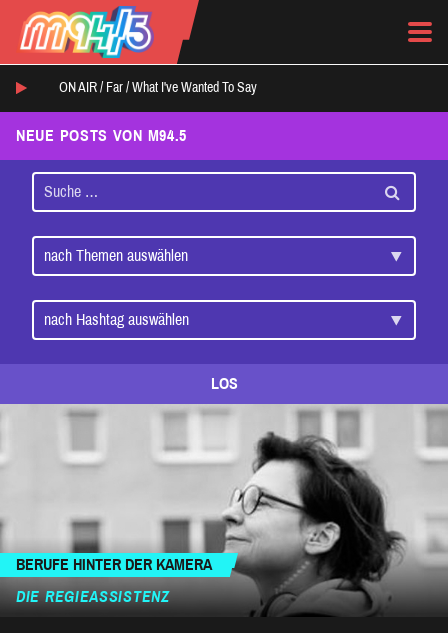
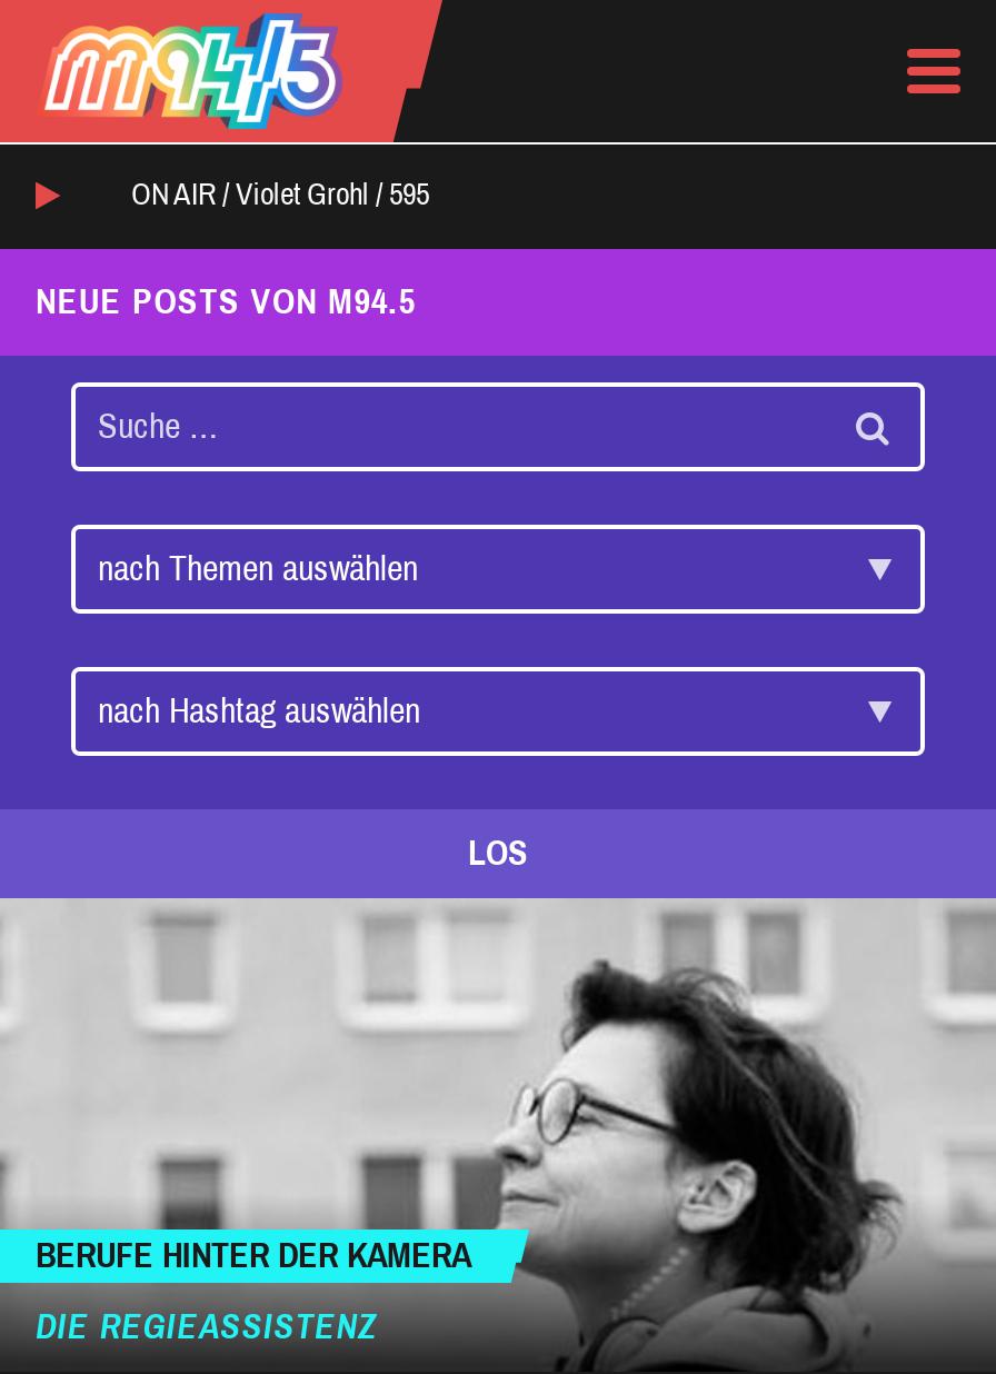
[59,80,257,95] ON AIR / Far / What I've Wanted To Say -> [131,178,429,212] ON AIR / Violet Grohl / 595

